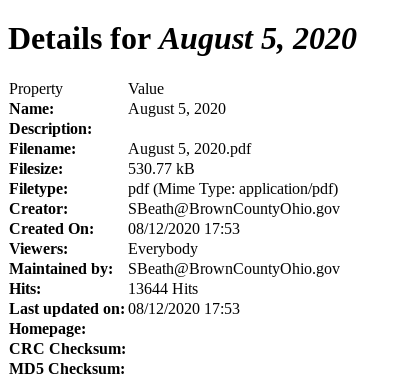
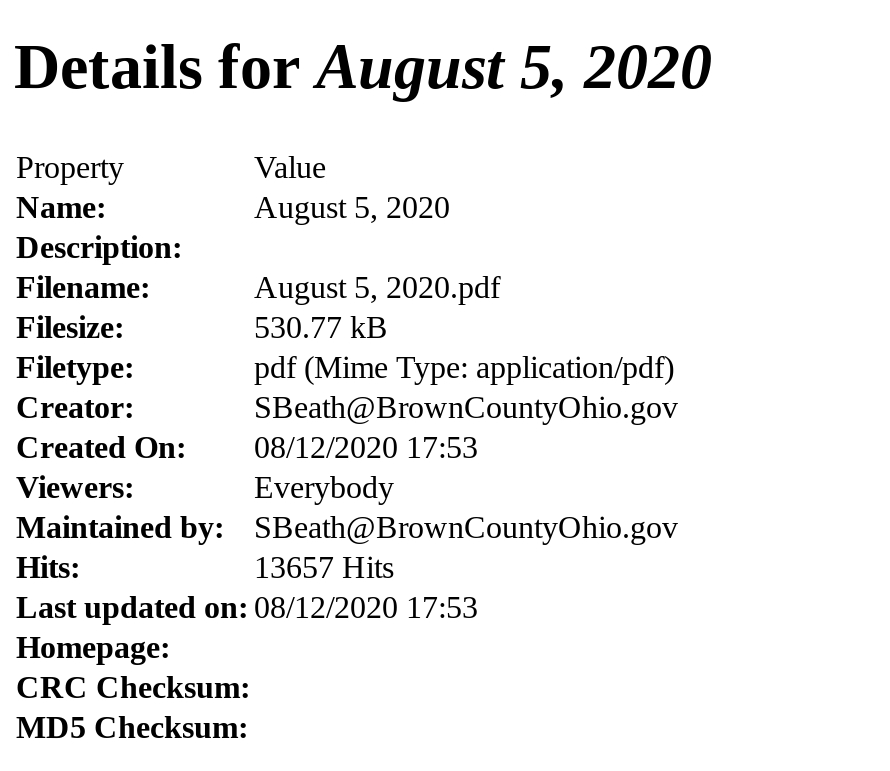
[128,280,198,297] 13644 Hits -> [254,550,394,584] 13657 Hits

